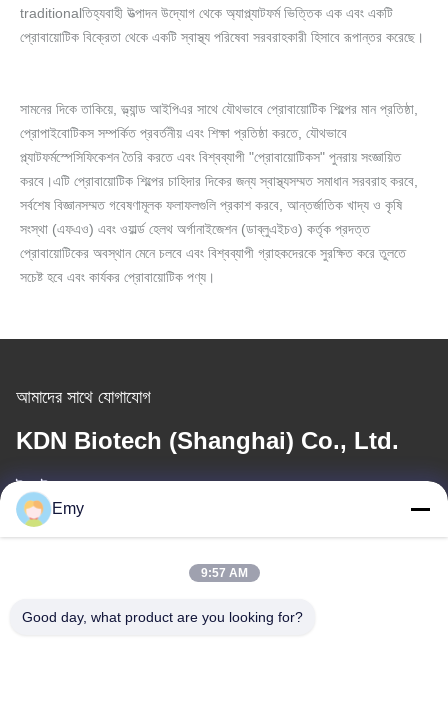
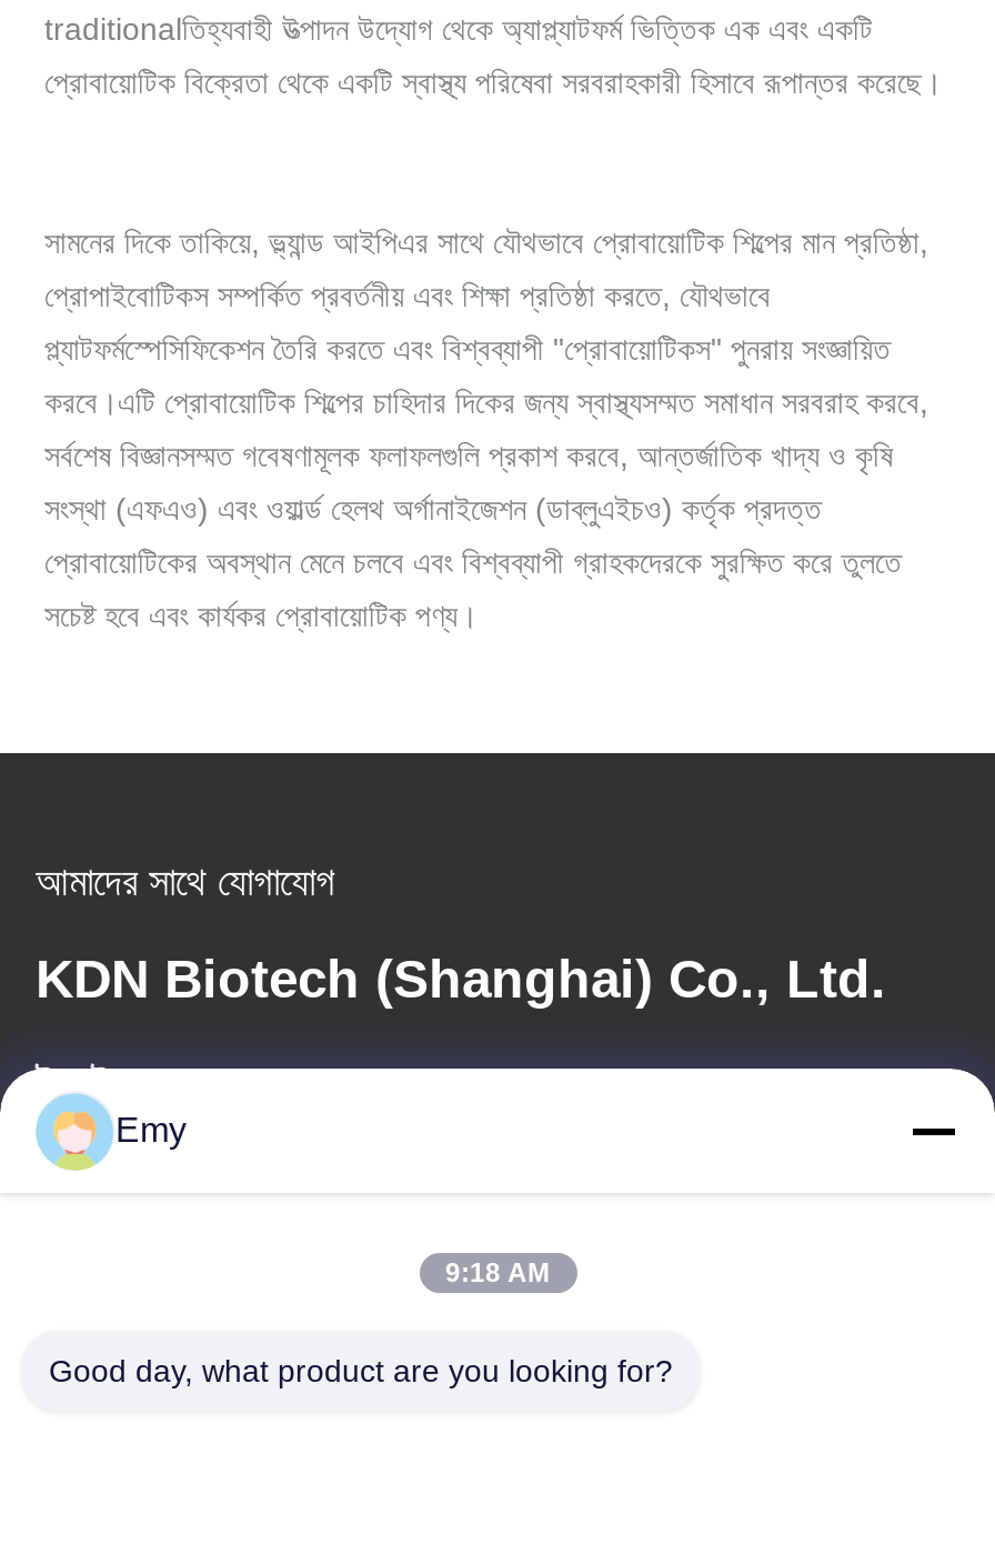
[200,566,247,580] 9:57 AM -> [445,1257,550,1289] 9:18 AM

